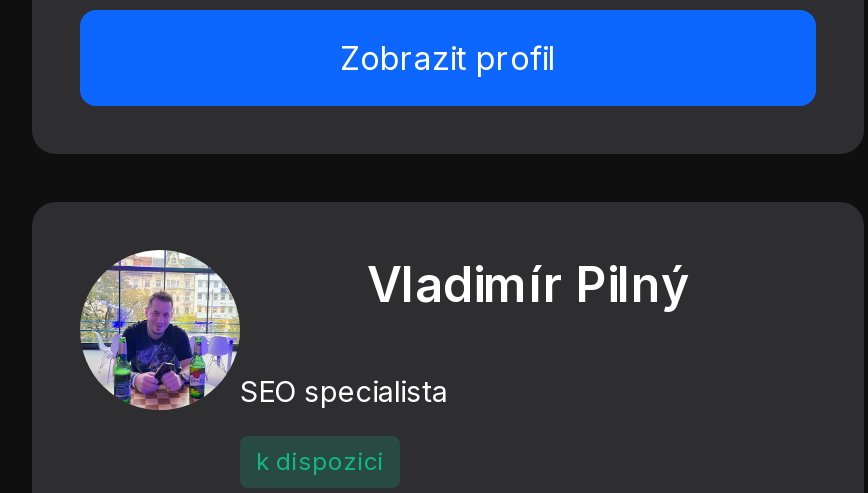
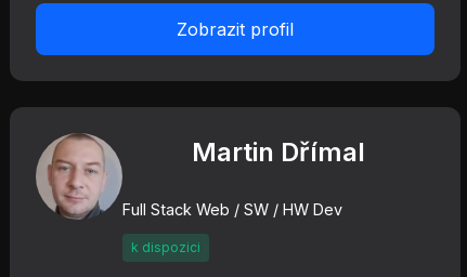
[82,248,448,410] [image] | SEO specialista -> [37,133,342,219] [image] | Full Stack Web / SW / HW Dev
[367,256,689,314] Vladimír Pilný -> [192,136,365,168] Martin Dřímal

